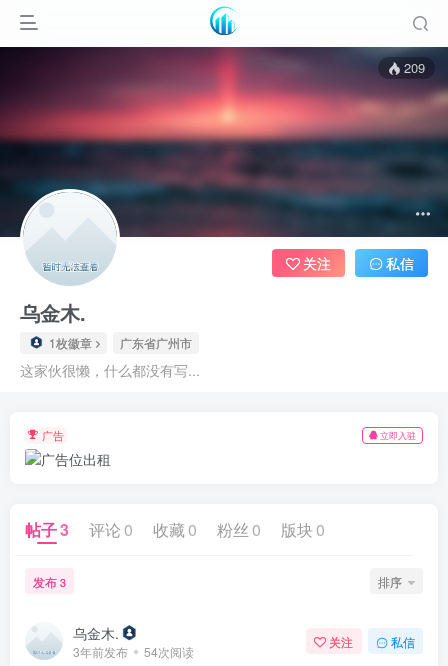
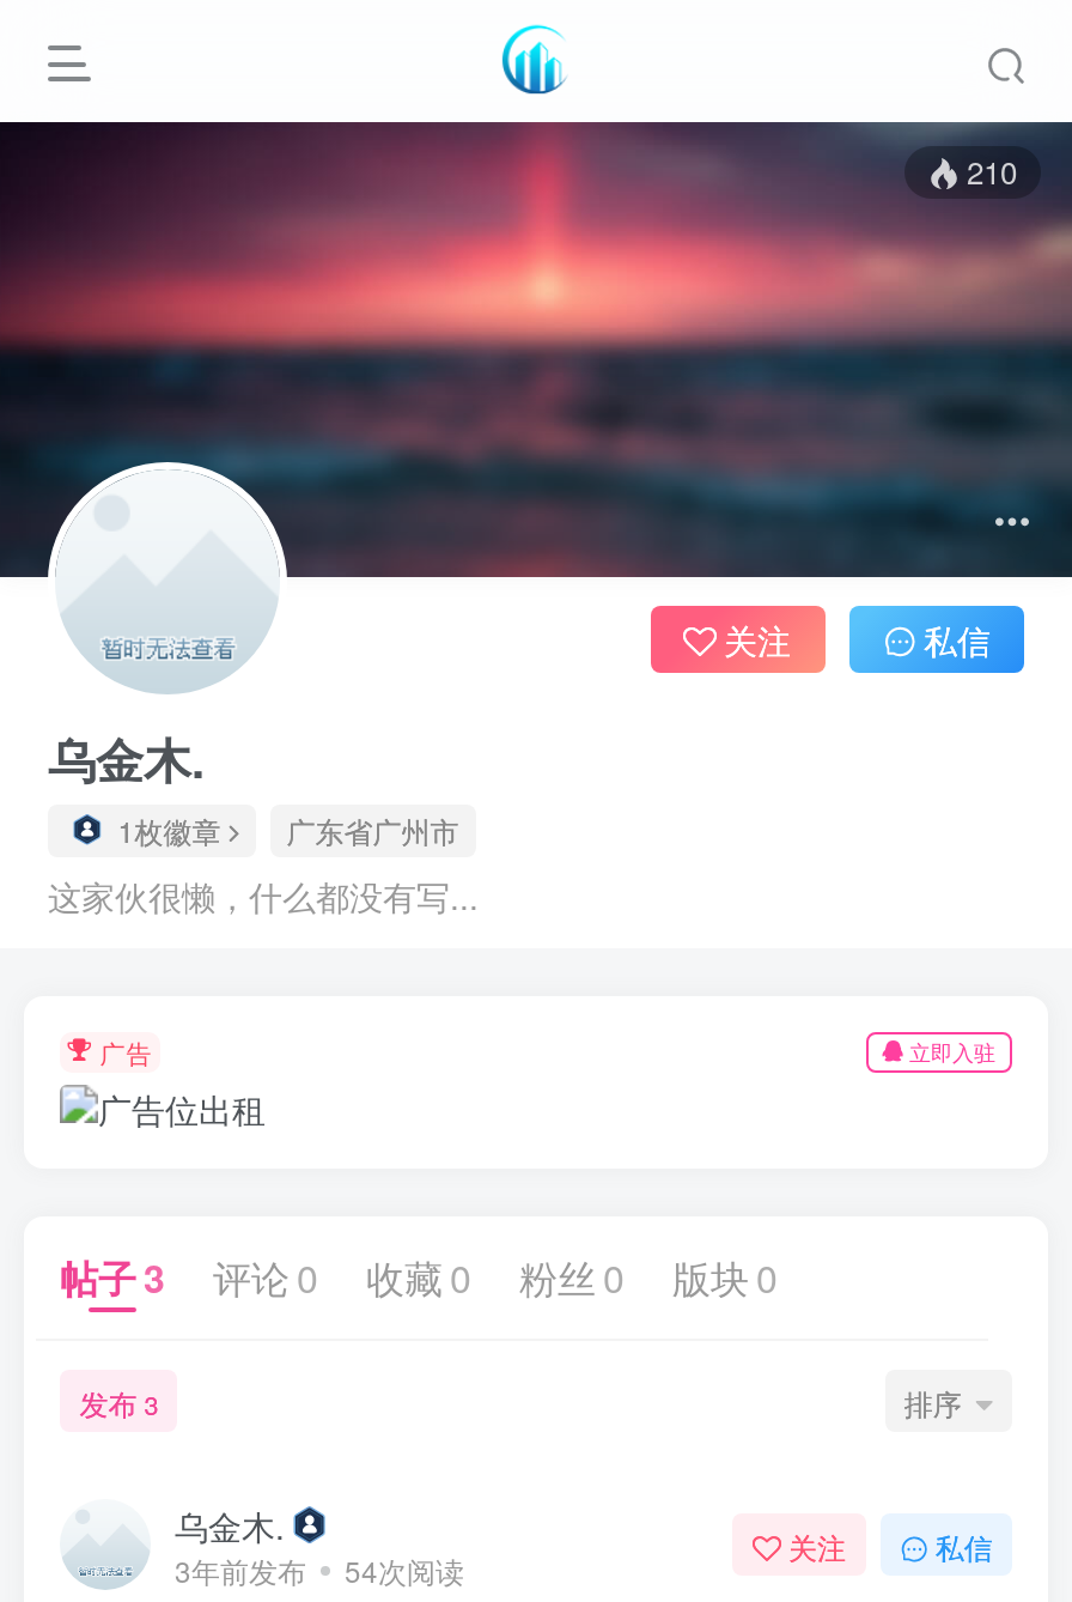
[404,58,425,77] 209 -> [967,148,1017,193] 210

